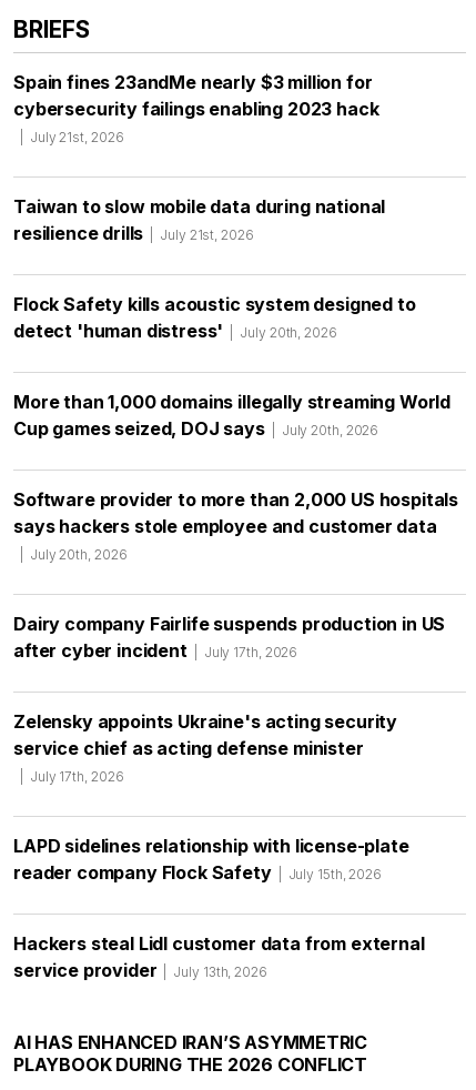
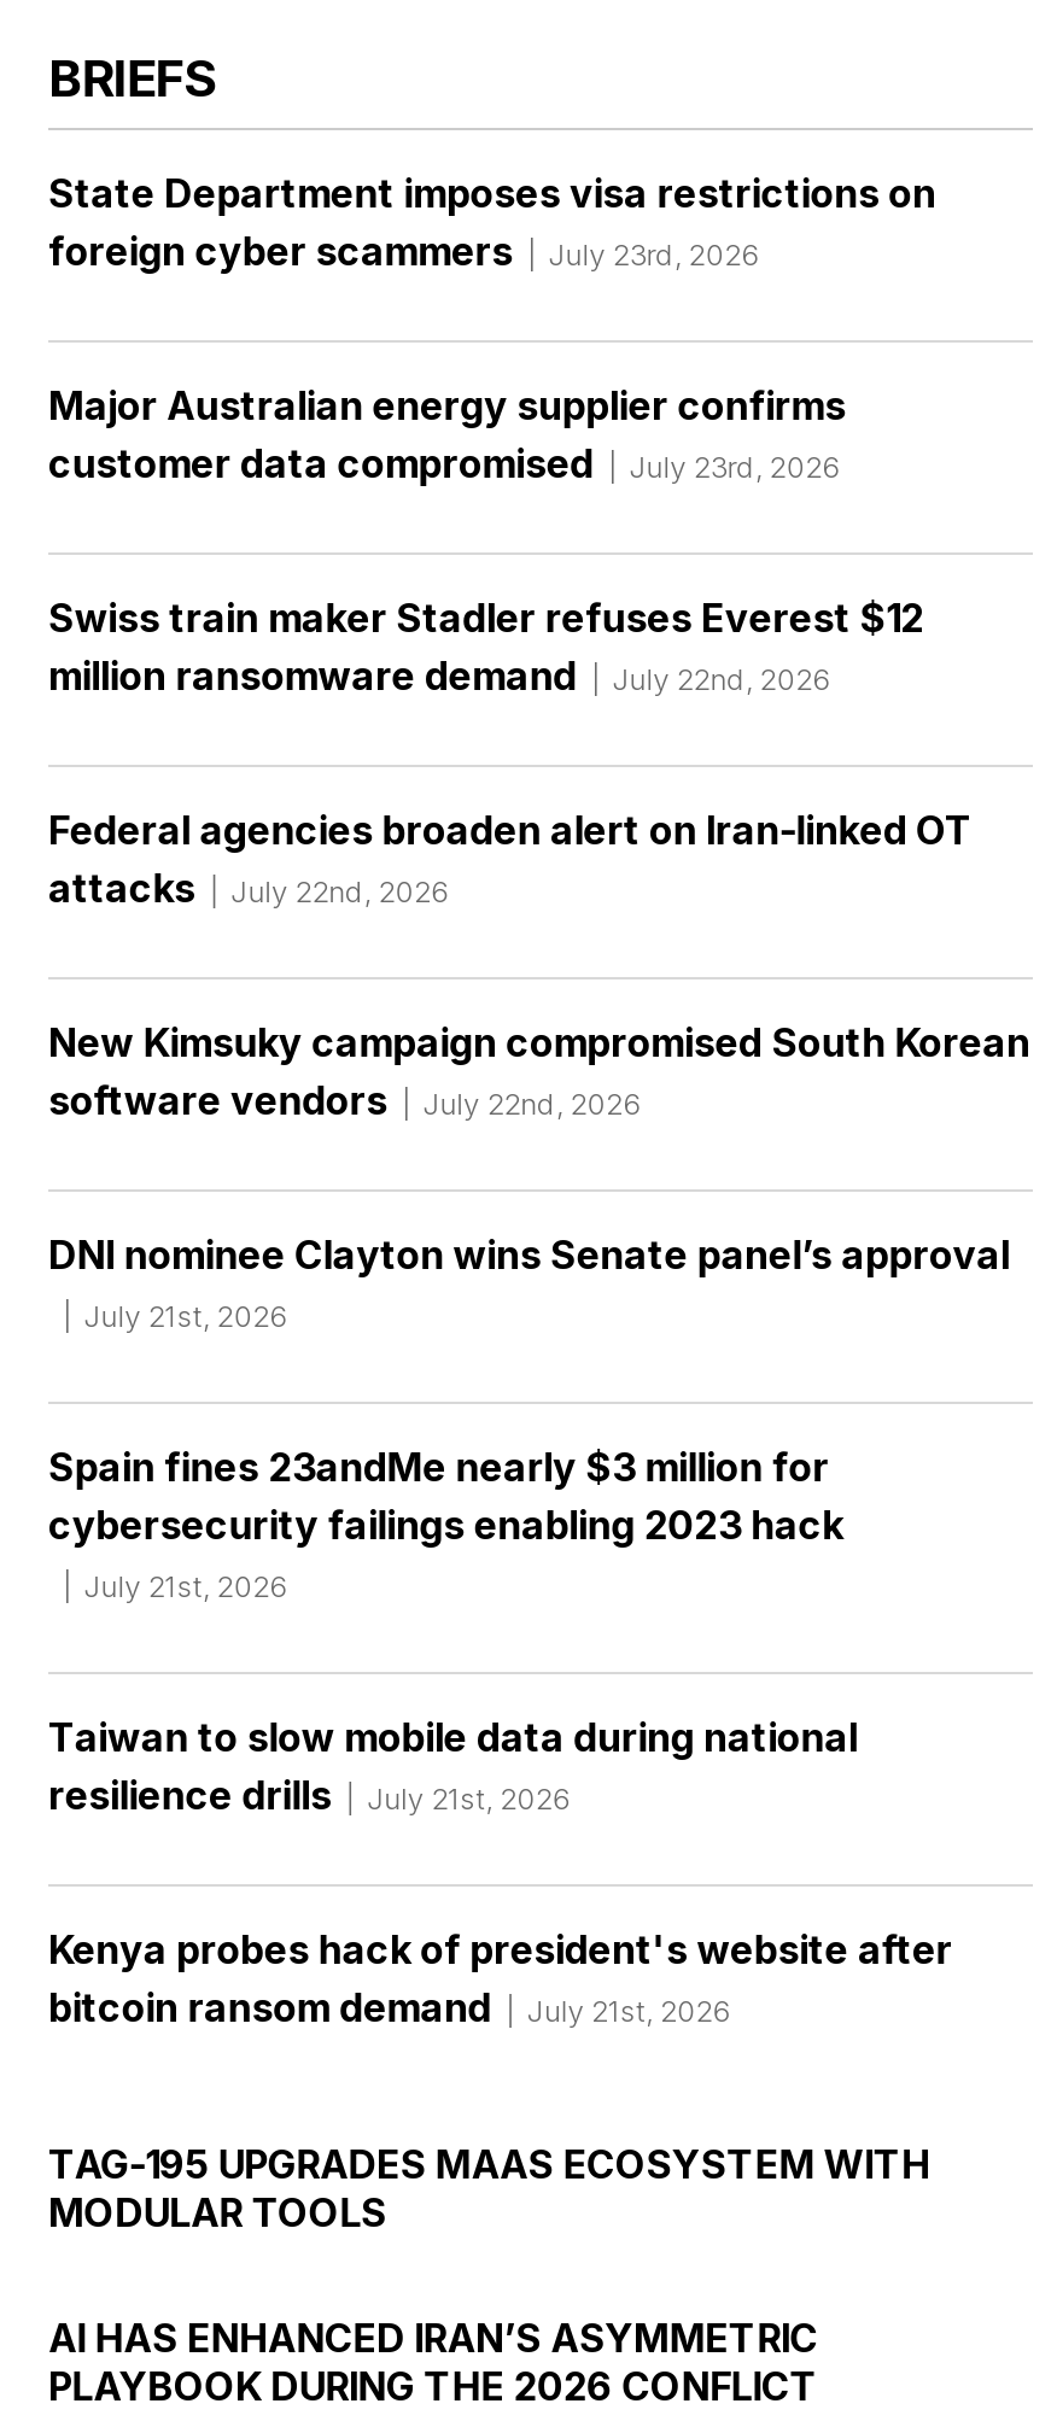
none -> [48,169,1030,1335] State Department imposes visa restrictions on | foreign cyber scammers | July 23rd, 2026 | Major Australian energy supplier confirms | customer data compromised | July 23rd, 2026 | Swiss train maker Stadler refuses Everest $12 | million ransomware demand | July 22nd, 2026 | Federal agencies broaden alert on Iran-linked OT | attacks | July 22nd, 2026 | New Kimsuky campaign compromised South Korean | software vendors | July 22nd, 2026 | DNI nominee Clayton wins Senate panel’s approval | July 21st, 2026
moved [13,71,385,244] -> [48,1443,857,1820]: Spain fines 23andMe nearly $3 million for | cybersecurity failings enabling 2023 hack | July 21st, 2026 | Taiwan to slow mobile data during national | resilience drills | July 21st, 2026
[13,293,458,981] Flock Safety kills acoustic system designed to | detect 'human distress' | July 20th, 2026 | More than 1,000 domains illegally streaming World | Cup games seized, DOJ says | July 20th, 2026 | Software provider to more than 2,000 US hospitals | says hackers stole employee and customer data | July 20th, 2026 | Dairy company Fairlife suspends production in US | after cyber incident | July 17th, 2026 | Zelensky appoints Ukraine's acting security | service chief as acting defense minister | July 17th, 2026 | LAPD sidelines relationship with license-plate | reader company Flock Safety | July 15th, 2026 | Hackers steal Lidl customer data from external | service provider | July 13th, 2026 -> [48,1926,952,2237] Kenya probes hack of president's website after | bitcoin ransom demand | July 21st, 2026 | TAG-195 UPGRADES MAAS ECOSYSTEM WITH | MODULAR TOOLS

